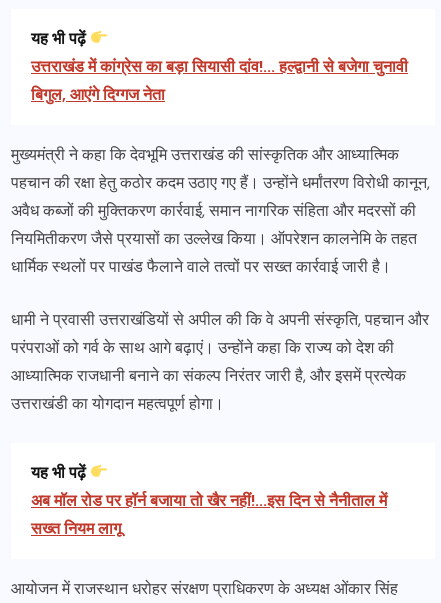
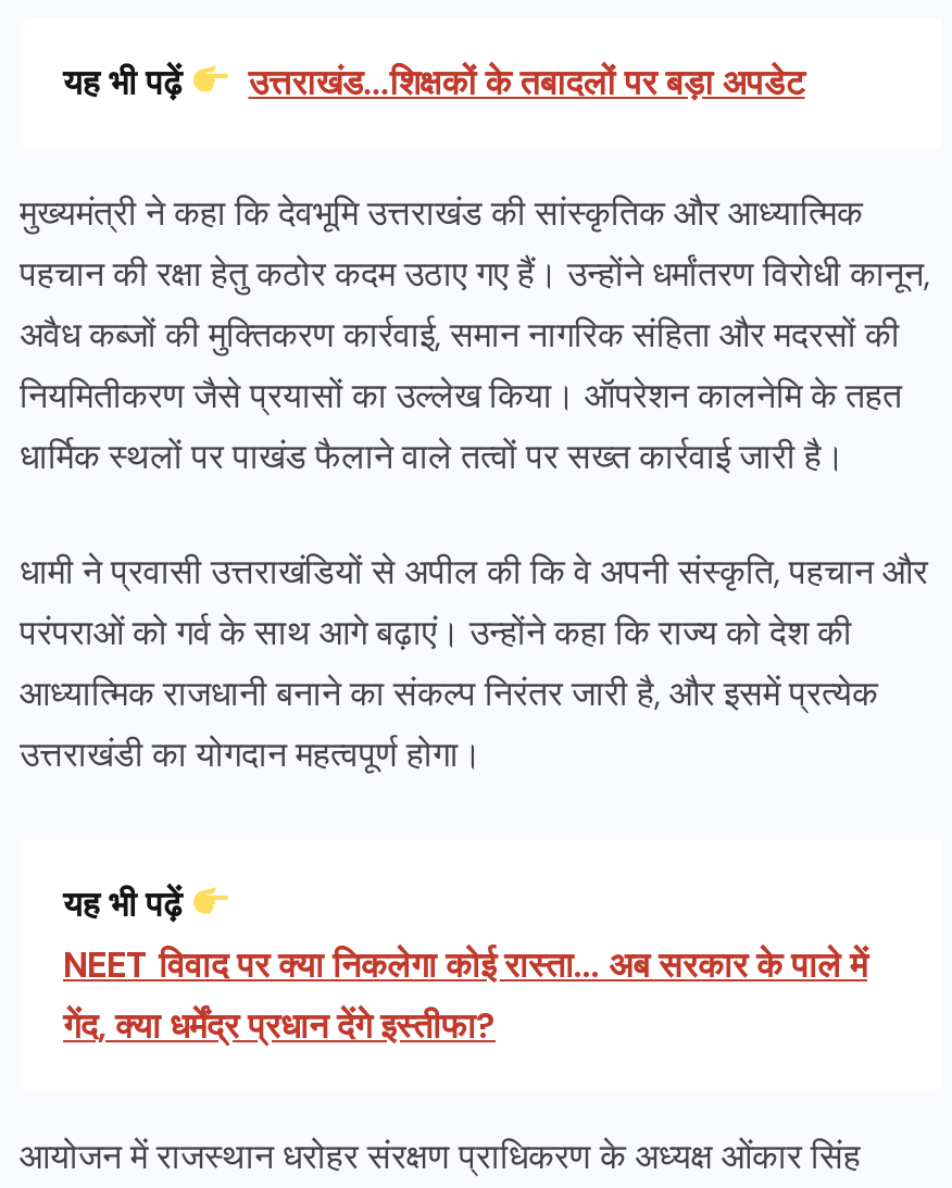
[31,56,408,105] उत्तराखंड में कांग्रेस का बड़ा सियासी दांव!... हल्द्वानी से बजेगा चुनावी | बिगुल, आएंगे दिग्गज नेता -> [248,59,805,105] उत्तराखंड...शिक्षकों के तबादलों पर बड़ा अपडेट
[31,490,387,539] अब मॉल रोड पर हॉर्न बजाया तो खैर नहीं!...इस दिन से नैनीताल में | सख्त नियम लागू -> [63,942,867,1048] NEET विवाद पर क्या निकलेगा कोई रास्ता... अब सरकार के पाले में | गेंद, क्या धर्मेंद्र प्रधान देंगे इस्तीफा?

